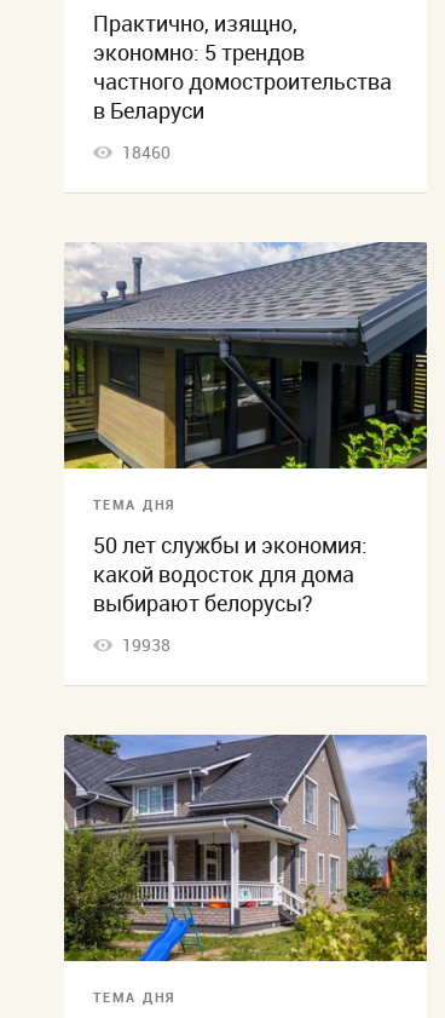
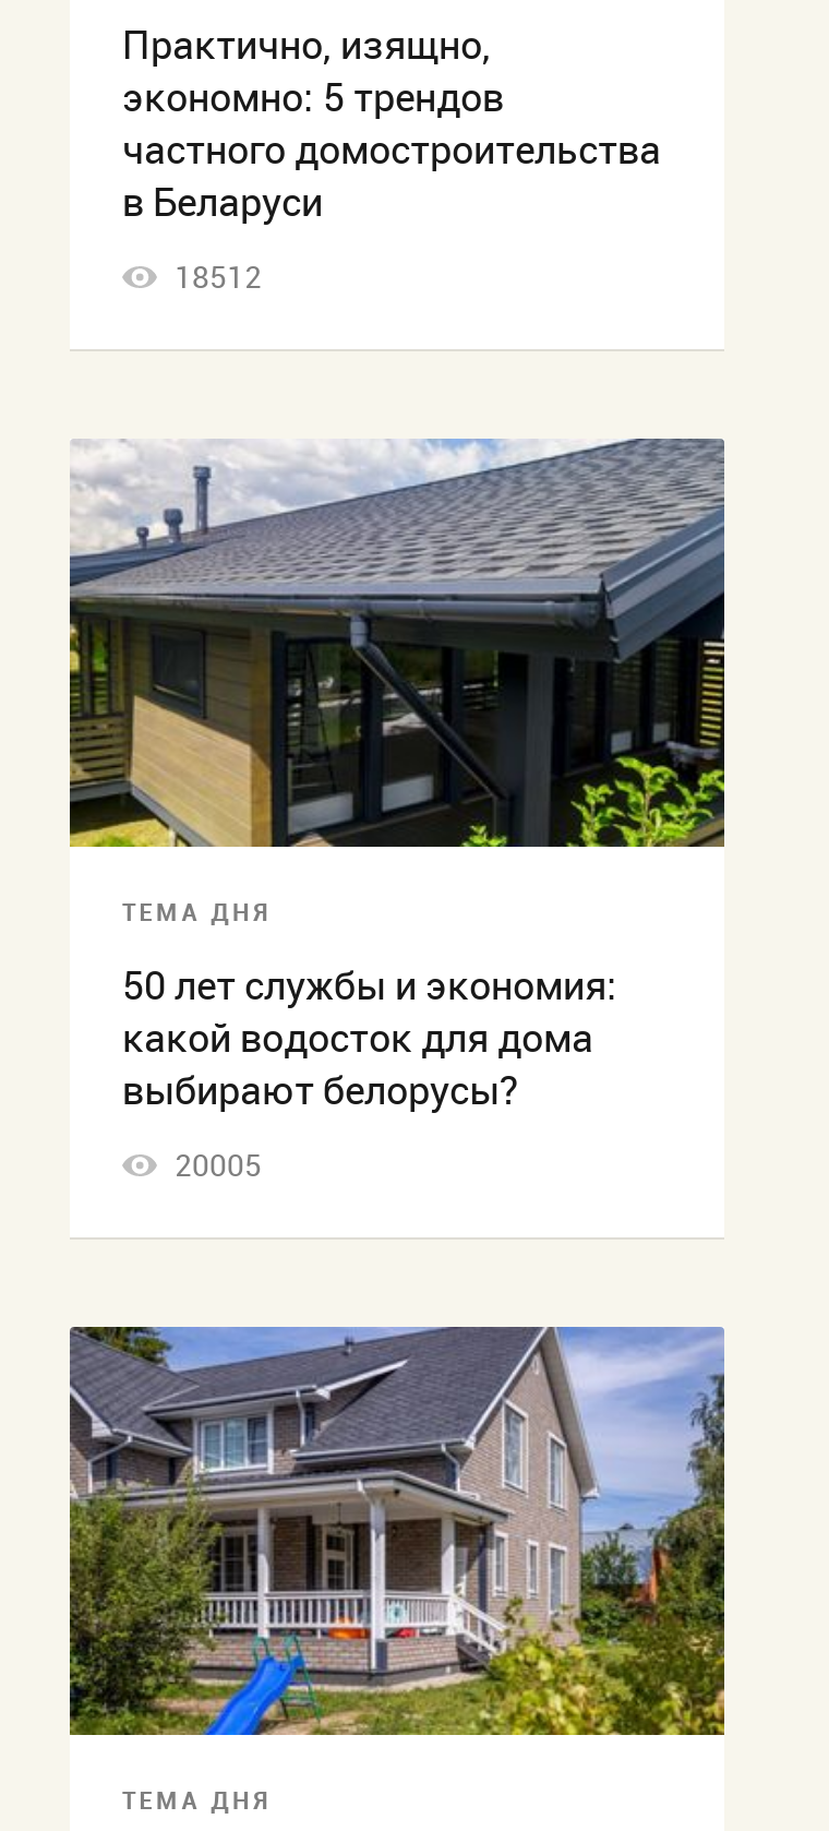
[122,143,171,162] 18460 -> [175,260,262,295] 18512
[122,635,171,655] 19938 -> [175,1148,262,1183] 20005

